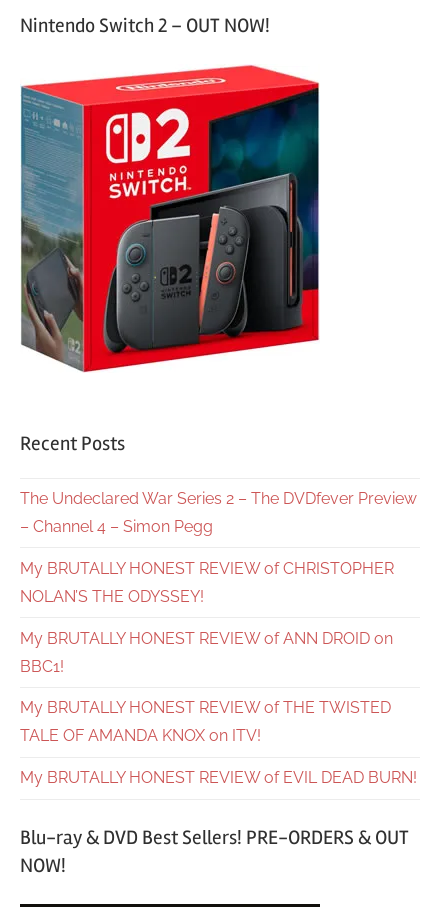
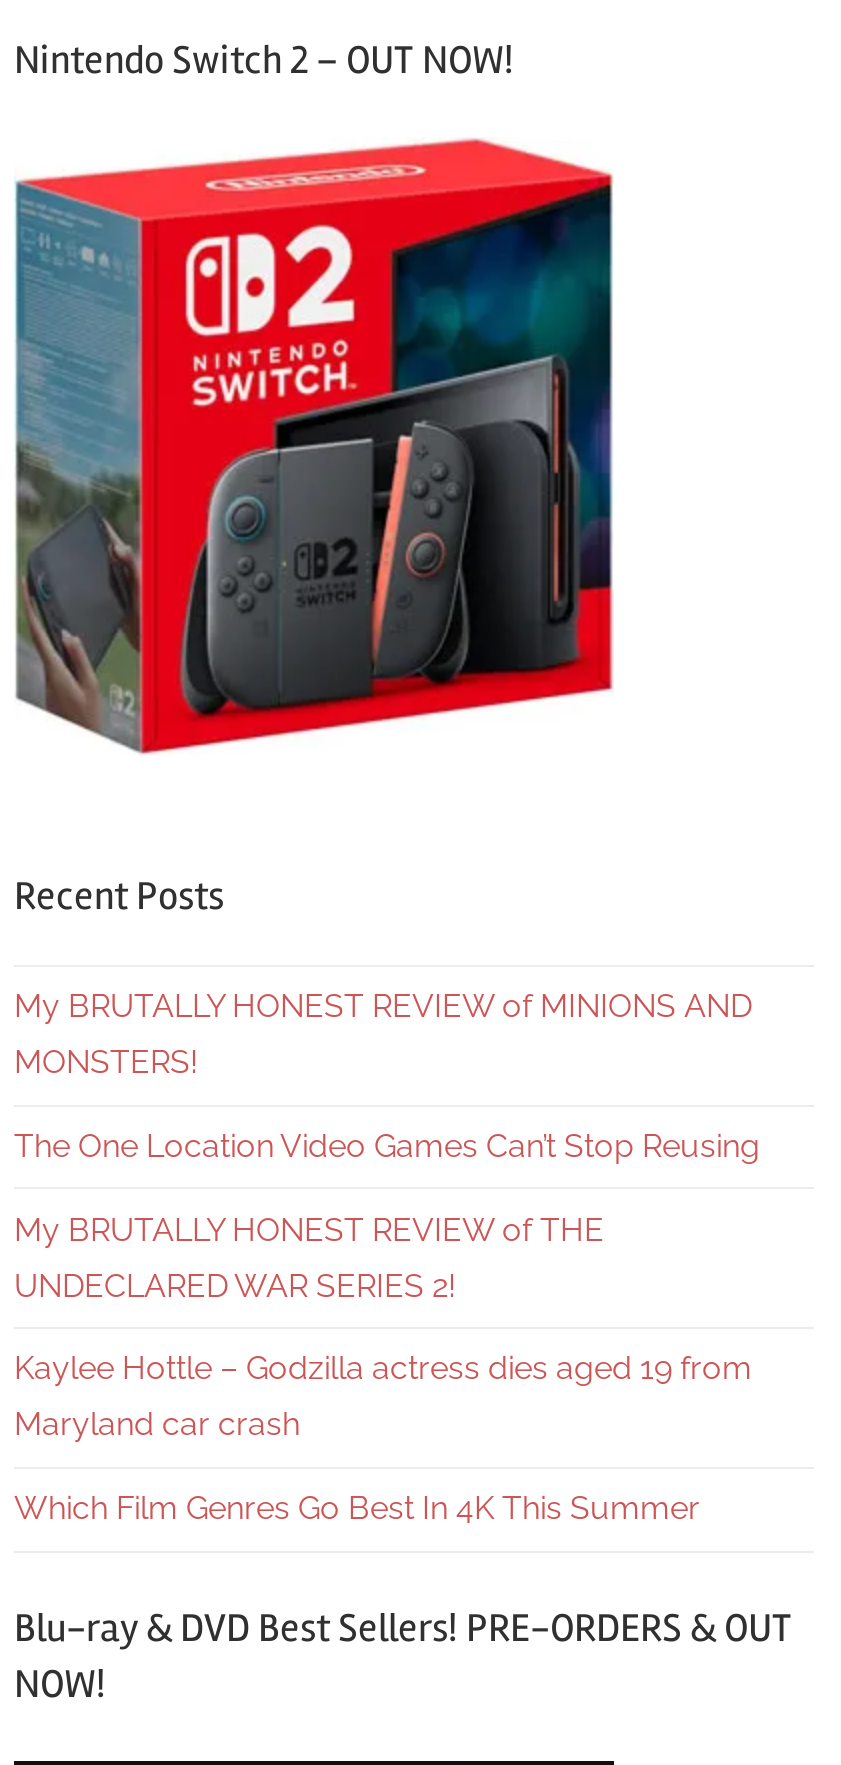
[20,489,417,787] The Undeclared War Series 2 – The DVDfever Preview | – Channel 4 – Simon Pegg | My BRUTALLY HONEST REVIEW of CHRISTOPHER | NOLAN’S THE ODYSSEY! | My BRUTALLY HONEST REVIEW of ANN DROID on | BBC1! | My BRUTALLY HONEST REVIEW of THE TWISTED | TALE OF AMANDA KNOX on ITV! | My BRUTALLY HONEST REVIEW of EVIL DEAD BURN! -> [14,987,760,1527] My BRUTALLY HONEST REVIEW of MINIONS AND | MONSTERS! | The One Location Video Games Can’t Stop Reusing | My BRUTALLY HONEST REVIEW of THE | UNDECLARED WAR SERIES 2! | Kaylee Hottle – Godzilla actress dies aged 19 from | Maryland car crash | Which Film Genres Go Best In 4K This Summer

